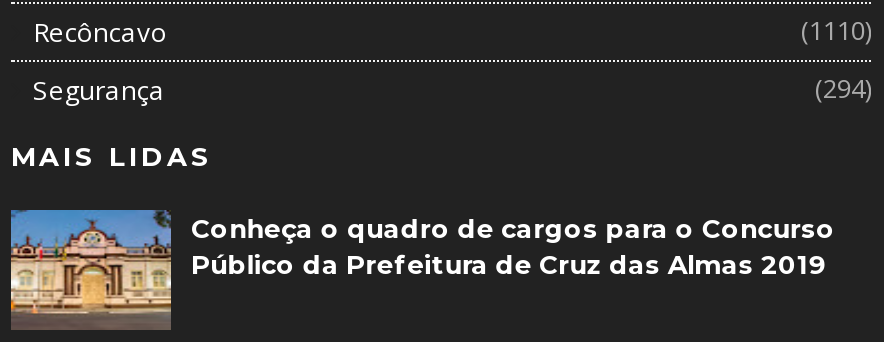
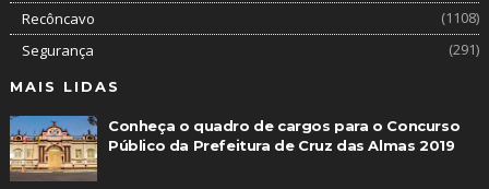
[801,12,871,48] (1110) -> [441,8,479,27] (1108)
[815,70,871,106] (294) -> [449,39,479,59] (291)

